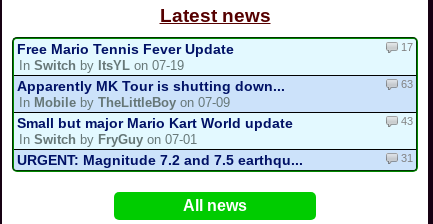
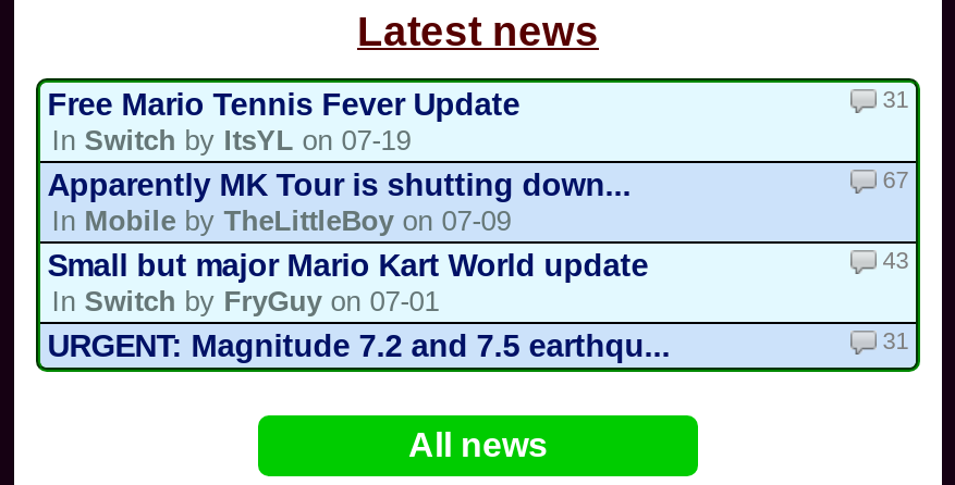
[398,41,413,53] 17 -> [876,87,909,113] 31
[398,78,413,90] 63 -> [876,167,909,193] 67

